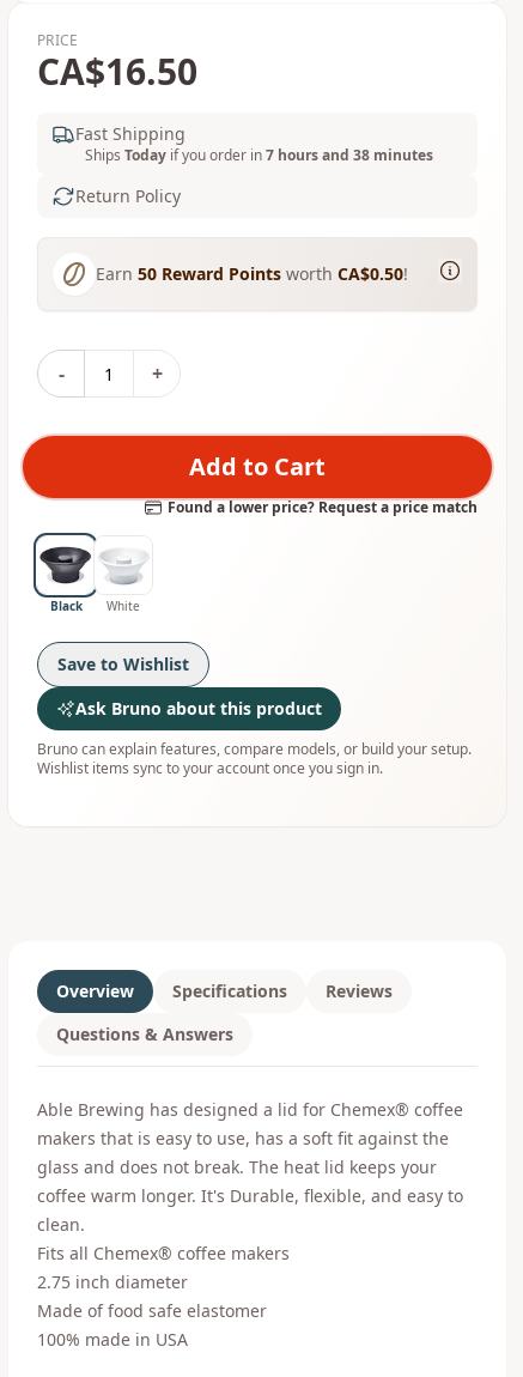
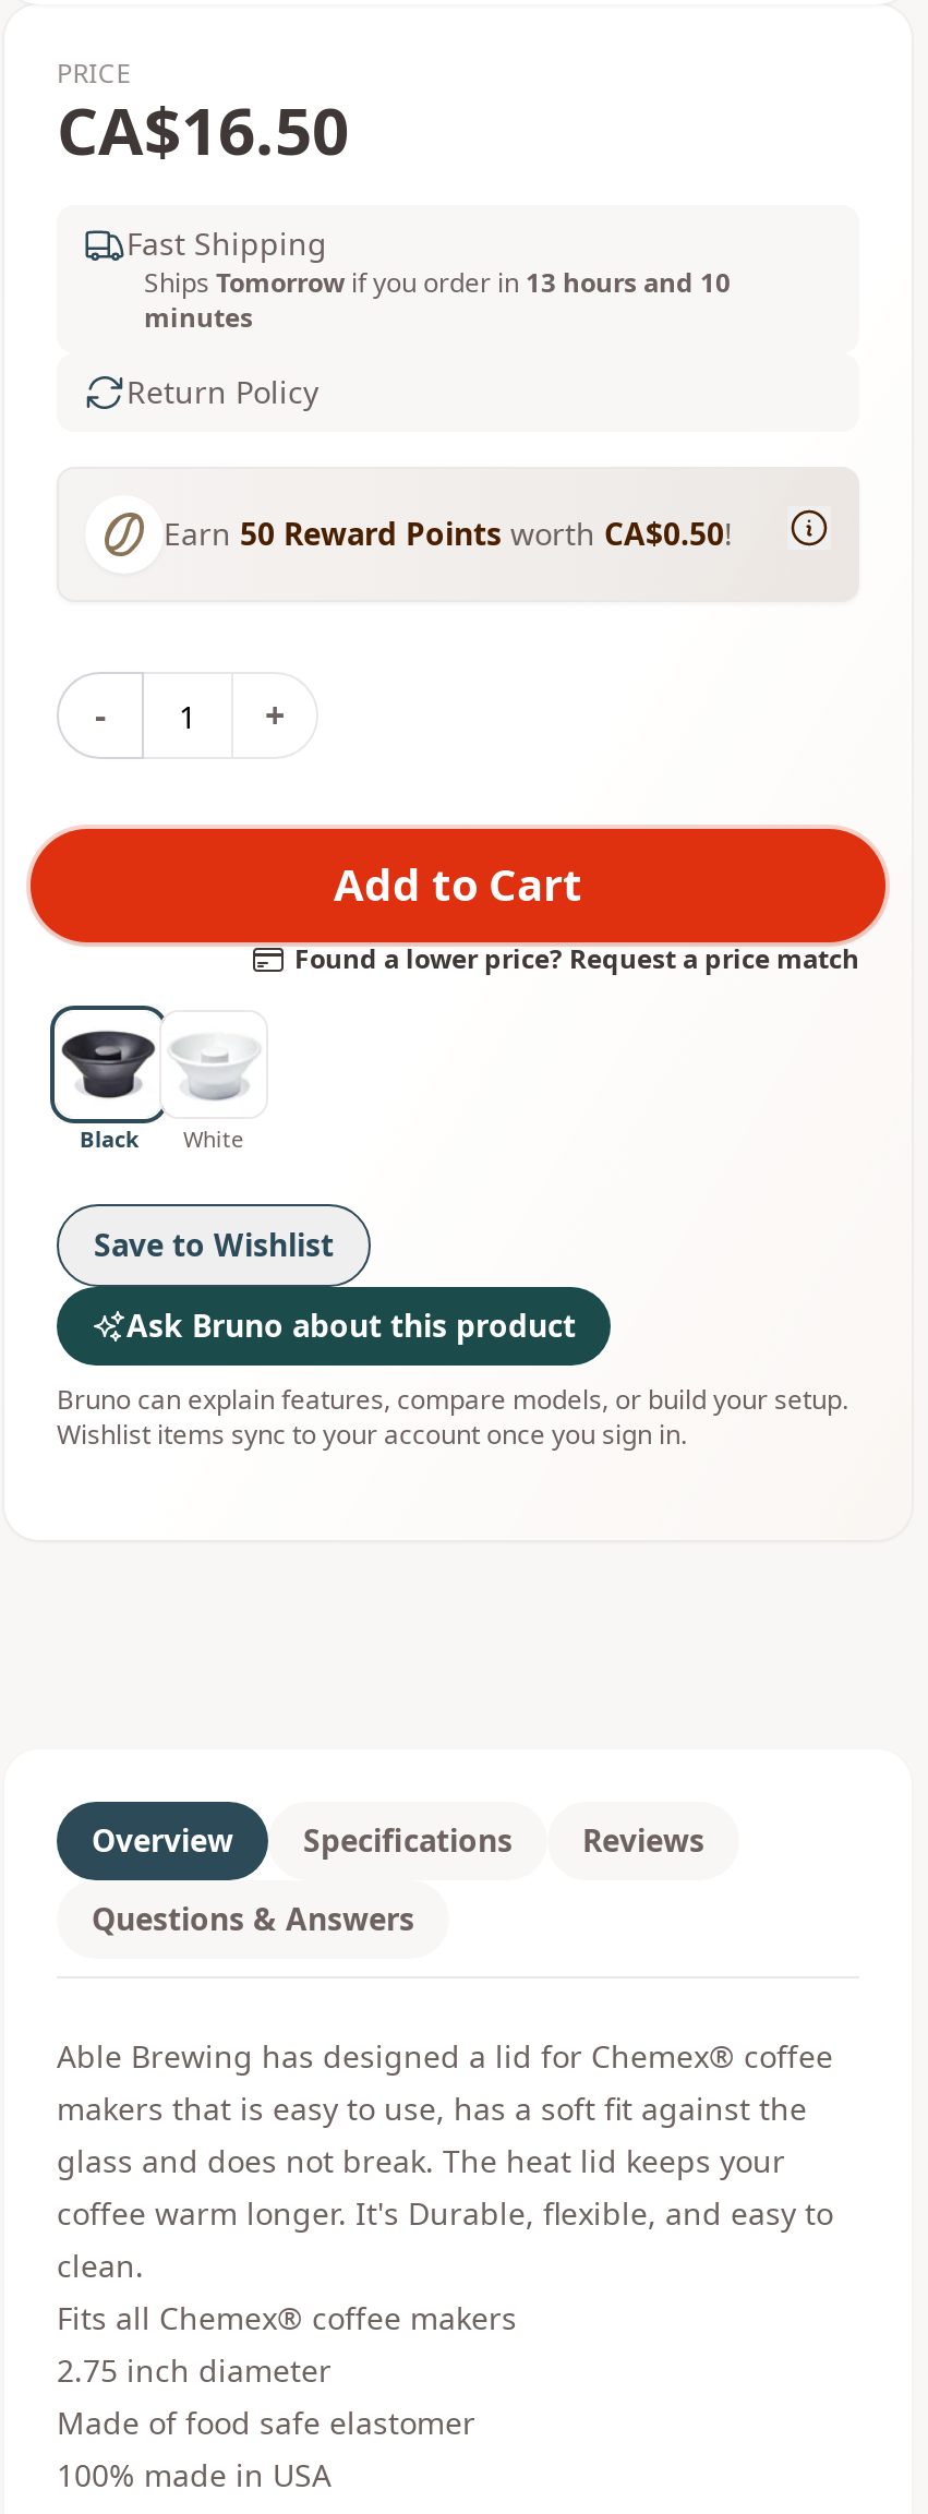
[85,145,433,165] Ships Today if you order in 7 hours and 38 minutes -> [144,264,731,336] Ships Tomorrow if you order in 13 hours and 10 | minutes

